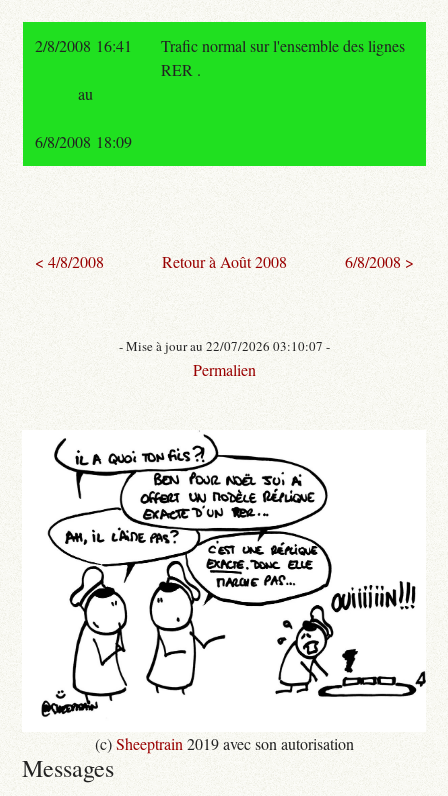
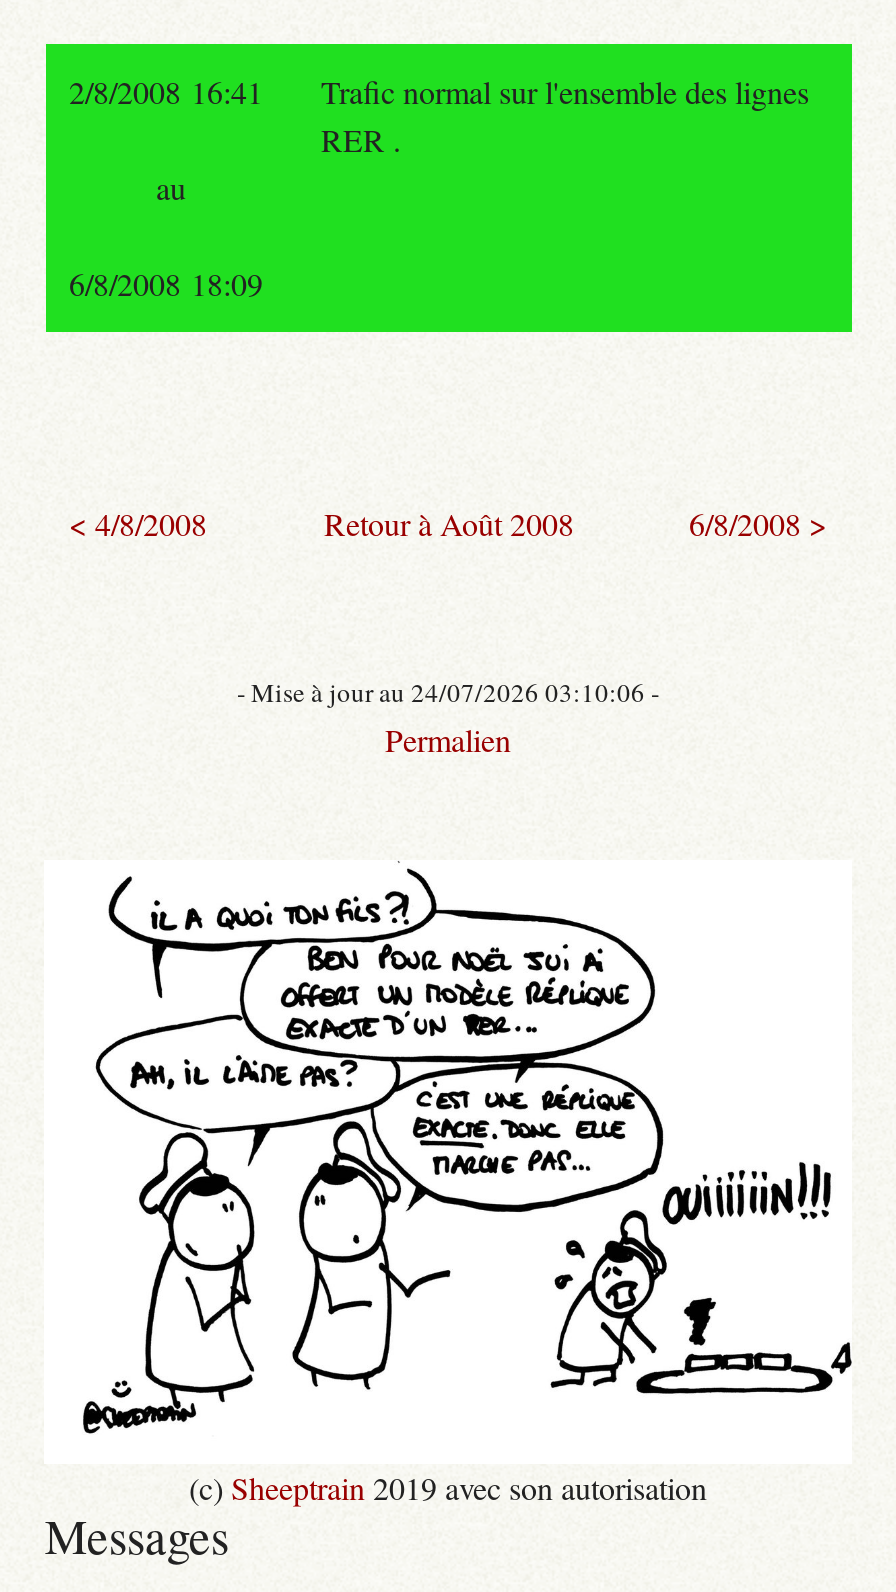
[118,337,329,355] - Mise à jour au 22/07/2026 03:10:07 - -> [237,674,659,710] - Mise à jour au 24/07/2026 03:10:06 -

